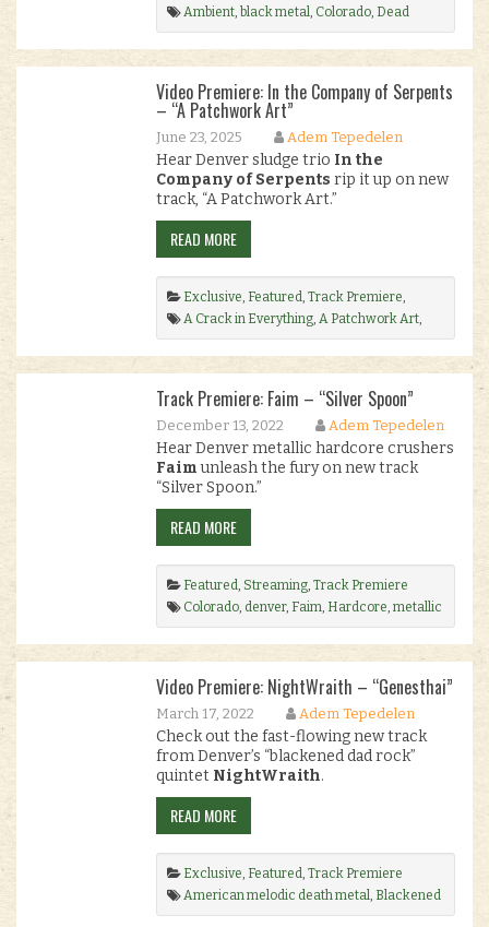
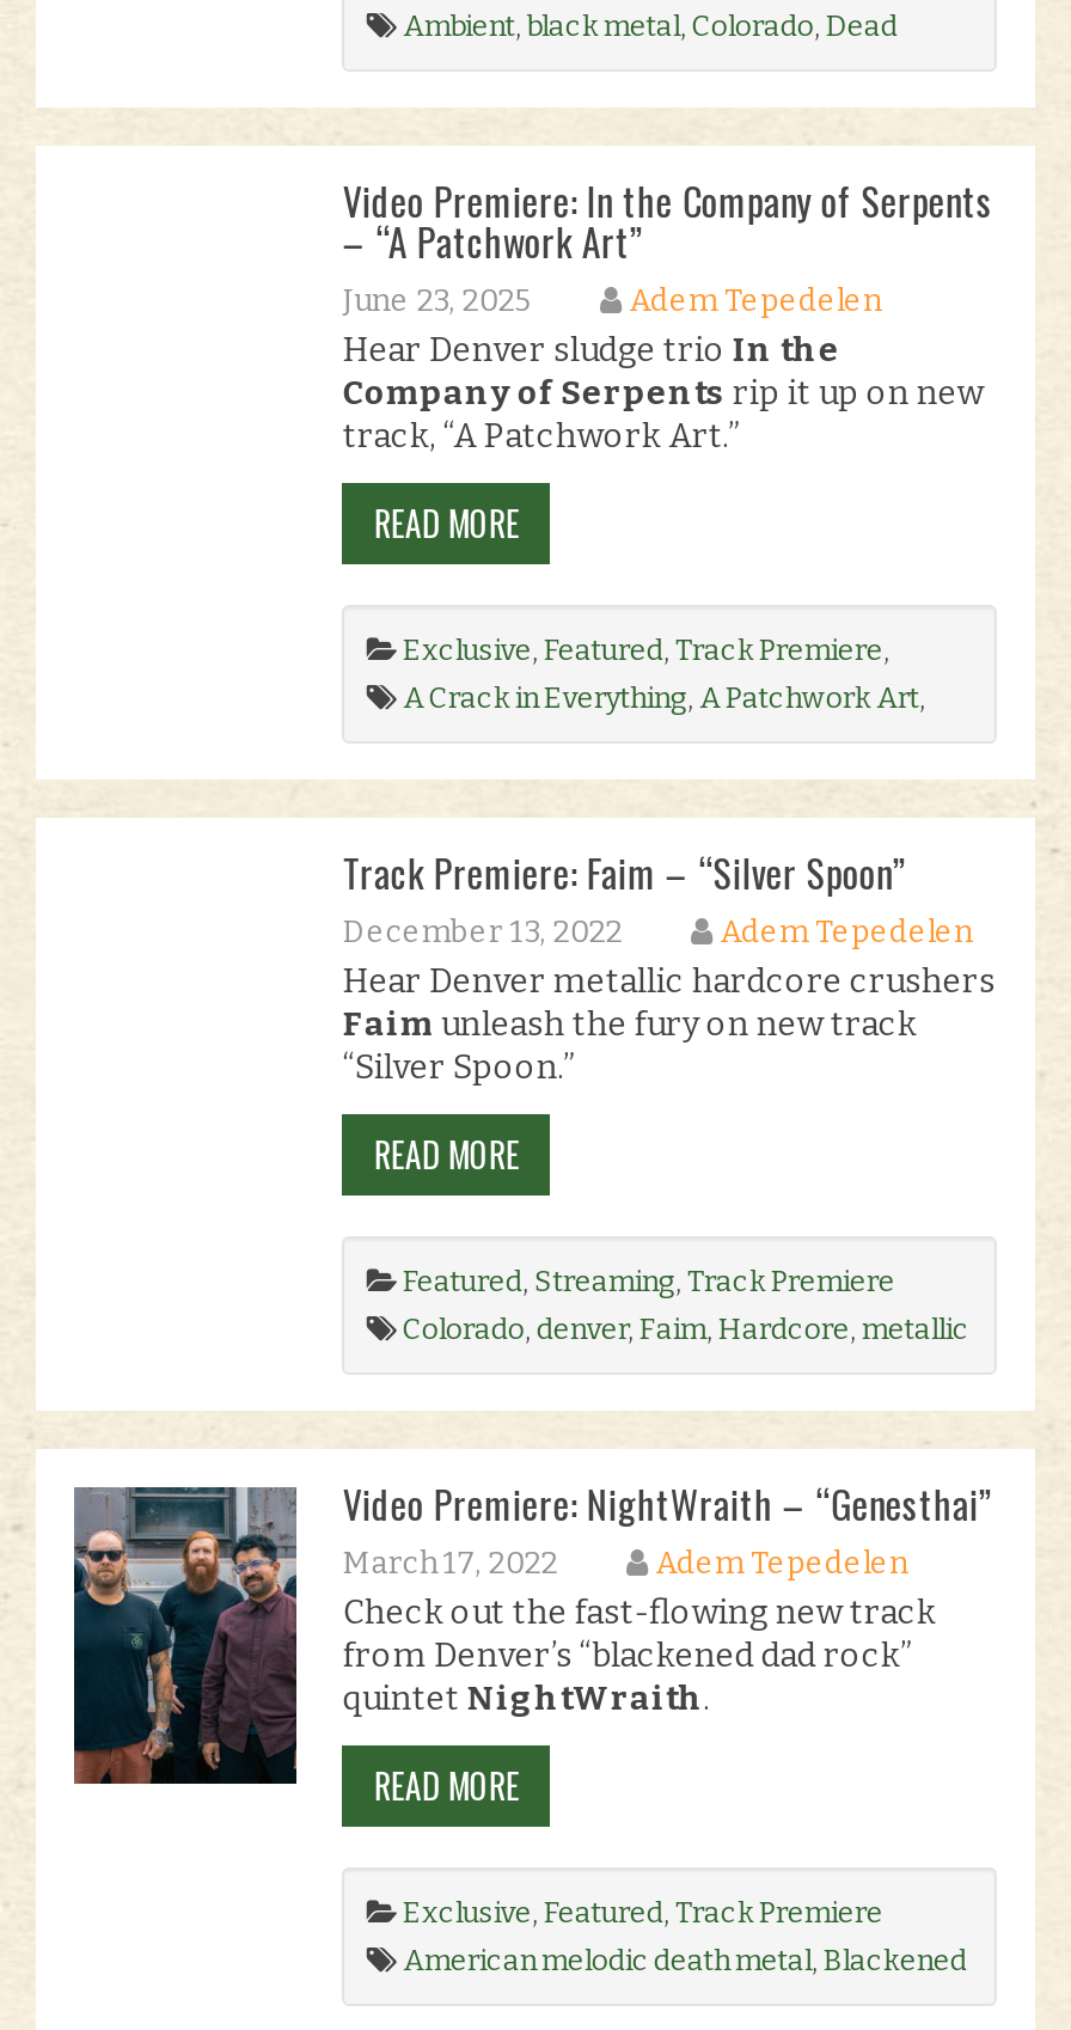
none -> [72,1485,299,1786] [image]

